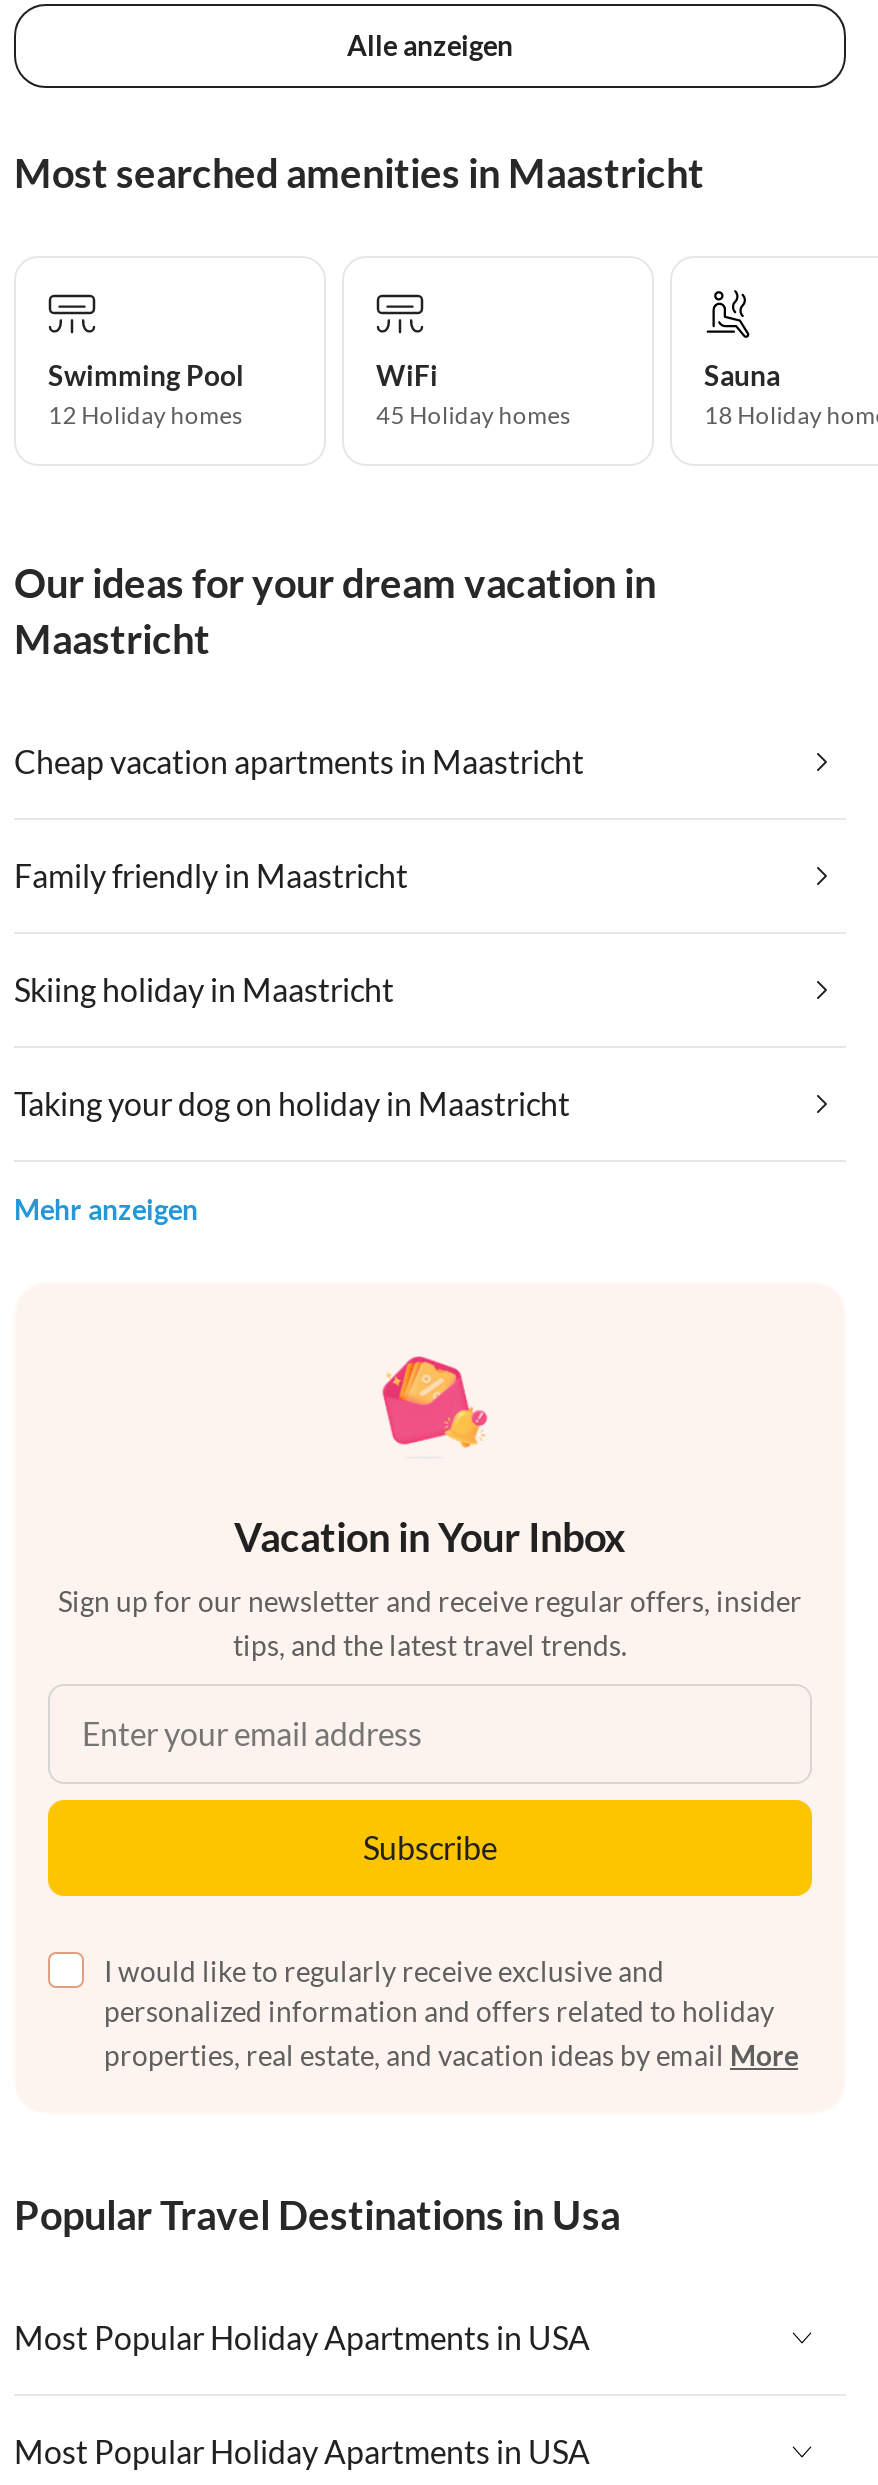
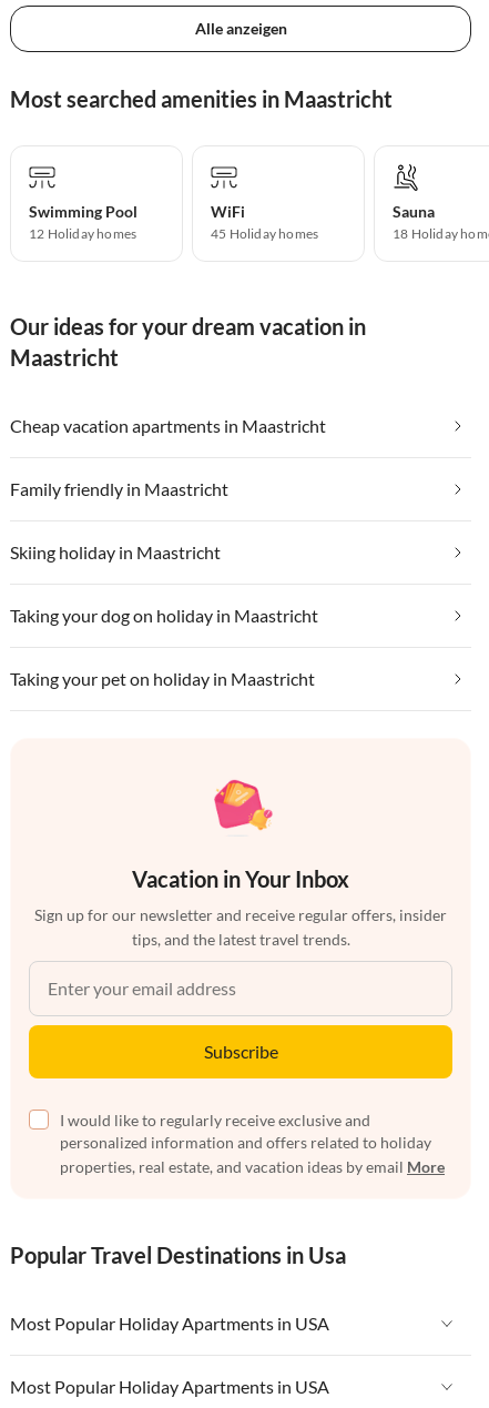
[14,1191,198,1225] Mehr anzeigen -> [10,667,315,689] Taking your pet on holiday in Maastricht

